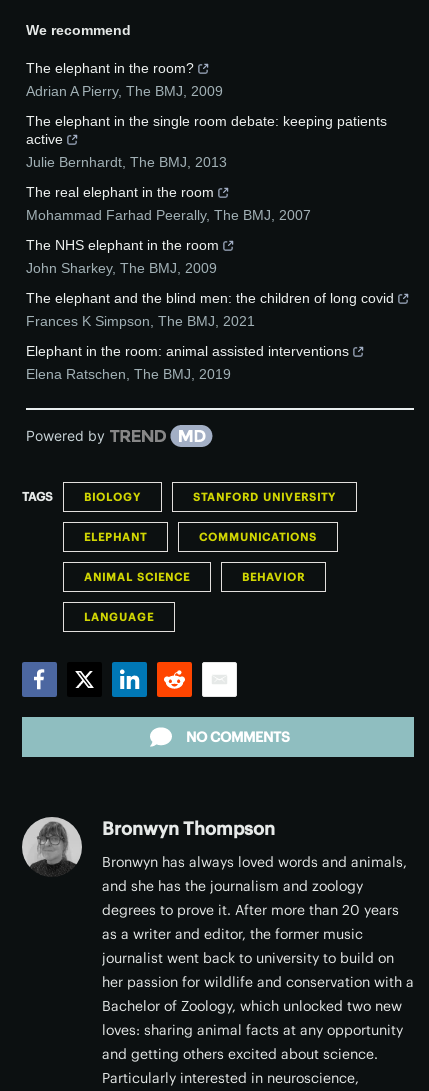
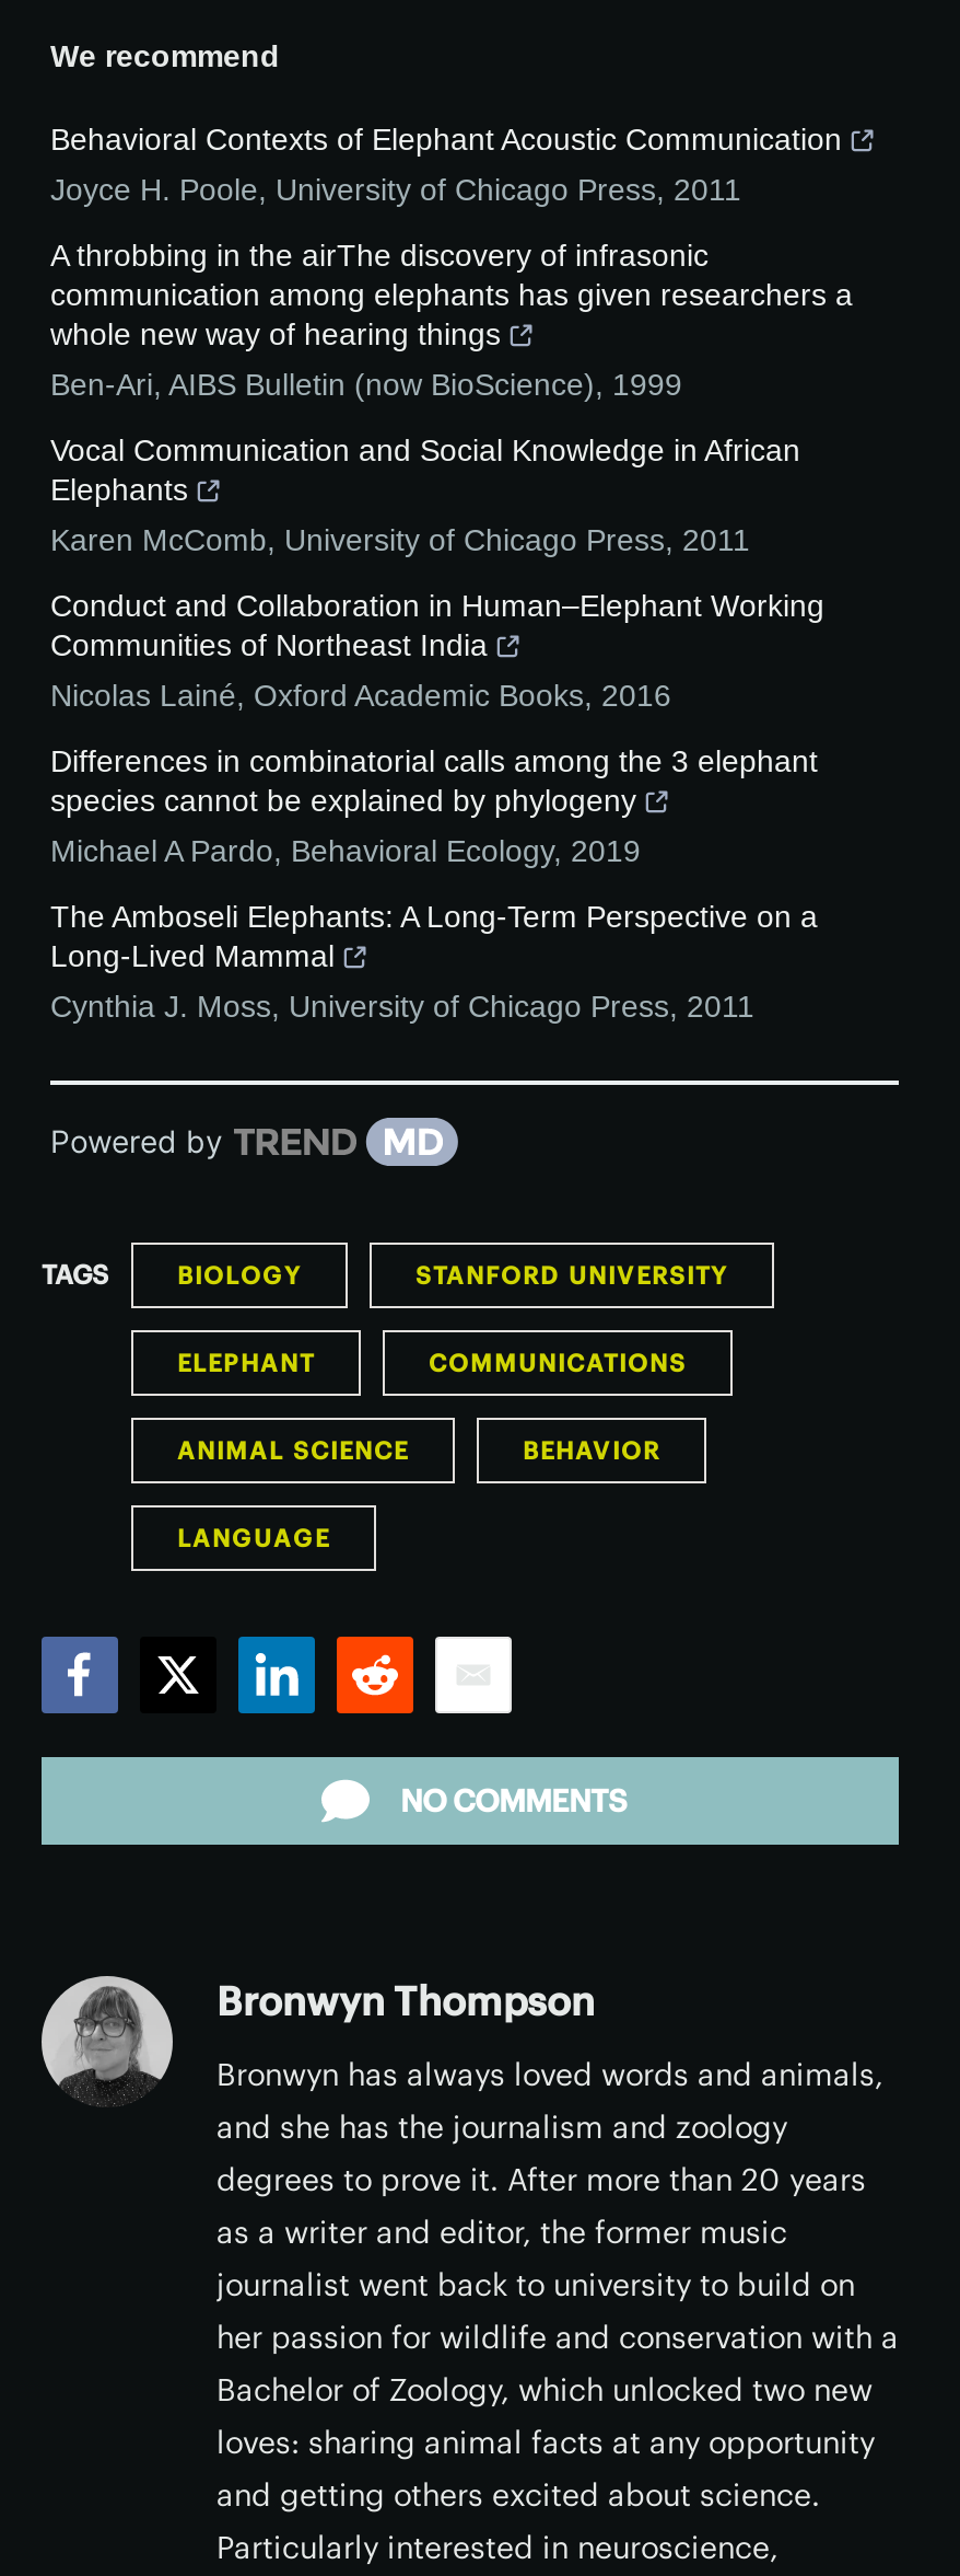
[26,60,223,99] The elephant in the room? | Adrian A Pierry, The BMJ, 2009 -> [50,122,842,207] Behavioral Contexts of Elephant Acoustic Communication | Joyce H. Poole, University of Chicago Press, 2011
[26,113,387,170] The elephant in the single room debate: keeping patients | active | Julie Bernhardt, The BMJ, 2013 -> [50,238,853,402] A throbbing in the airThe discovery of infrasonic | communication among elephants has given researchers a | whole new way of hearing things | Ben-Ari, AIBS Bulletin (now BioScience), 1999
[26,184,311,223] The real elephant in the room | Mohammad Farhad Peerally, The BMJ, 2007 -> [50,432,800,557] Vocal Communication and Social Knowledge in African | Elephants | Karen McComb, University of Chicago Press, 2011
[26,237,219,276] The NHS elephant in the room | John Sharkey, The BMJ, 2009 -> [50,588,824,713] Conduct and Collaboration in Human–Elephant Working | Communities of Northeast India | Nicolas Lainé, Oxford Academic Books, 2016
[26,290,394,329] The elephant and the blind men: the children of long covid | Frances K Simpson, The BMJ, 2021 -> [50,743,818,868] Differences in combinatorial calls among the 3 elephant | species cannot be explained by phylogeny | Michael A Pardo, Behavioral Ecology, 2019
[26,343,349,382] Elephant in the room: animal assisted interventions | Elena Ratschen, The BMJ, 2019 -> [50,899,818,1024] The Amboseli Elephants: A Long-Term Perspective on a | Long-Lived Mammal | Cynthia J. Moss, University of Chicago Press, 2011

